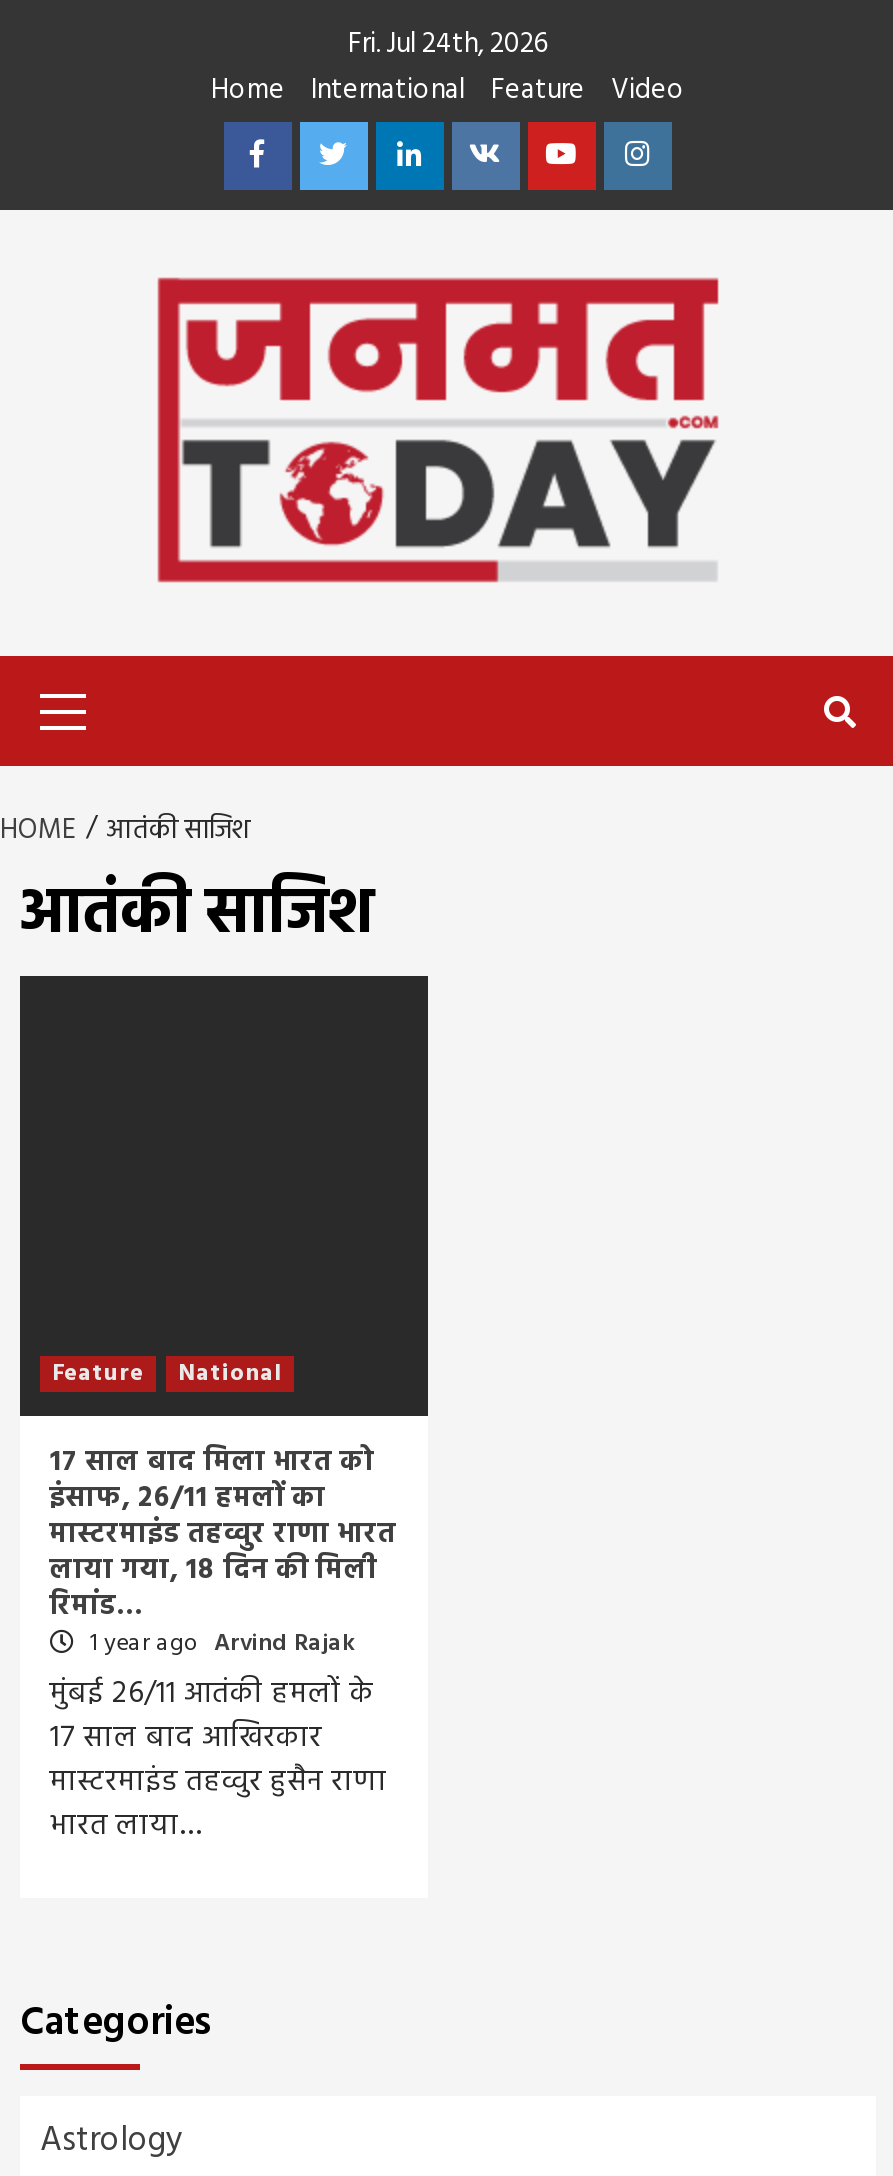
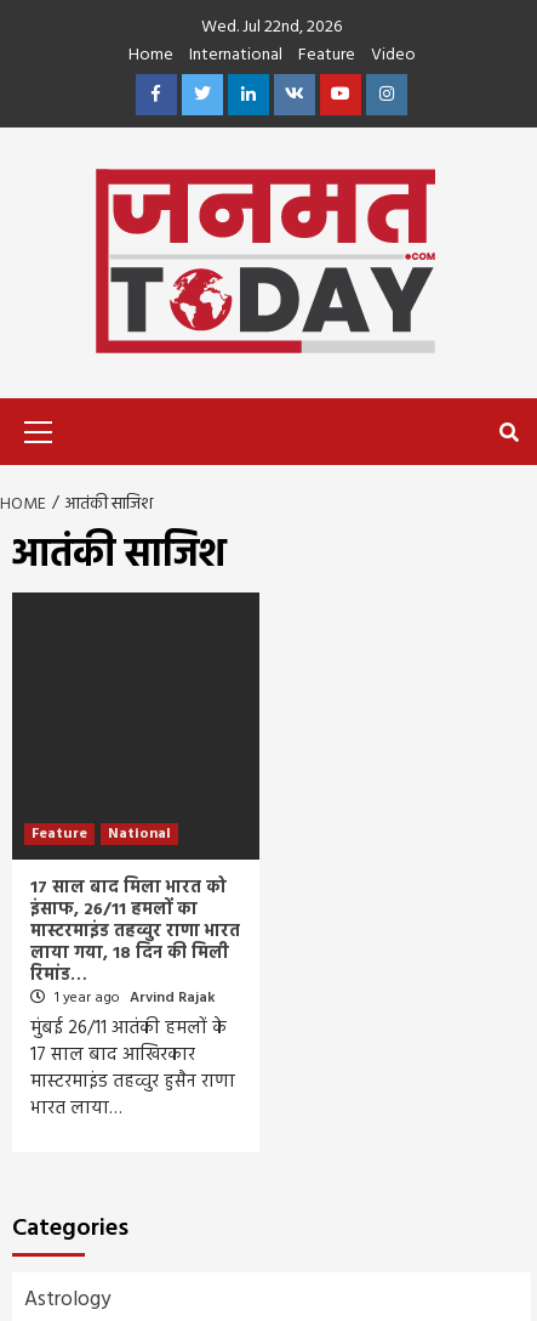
[348,22,548,68] Fri. Jul 24th, 2026 -> [201,13,342,41] Wed. Jul 22nd, 2026

